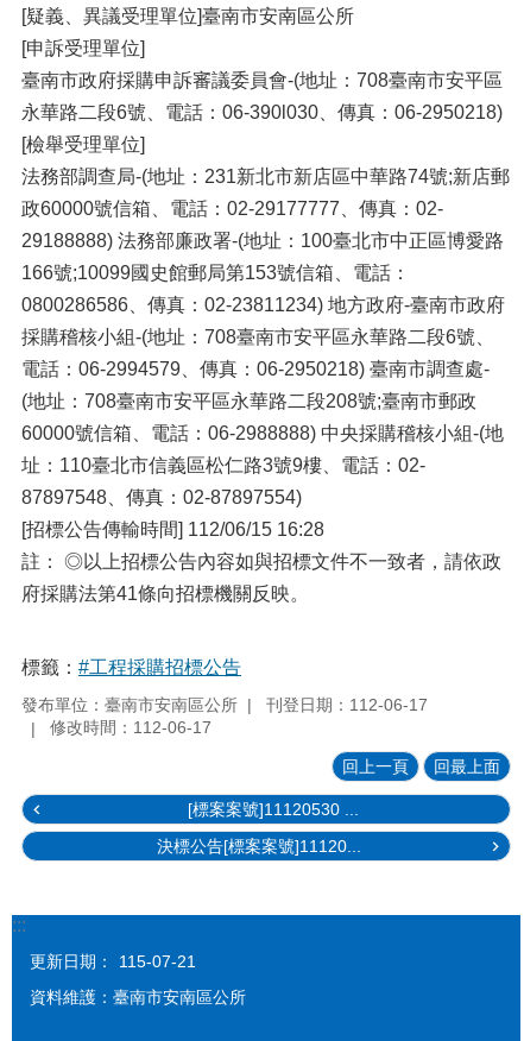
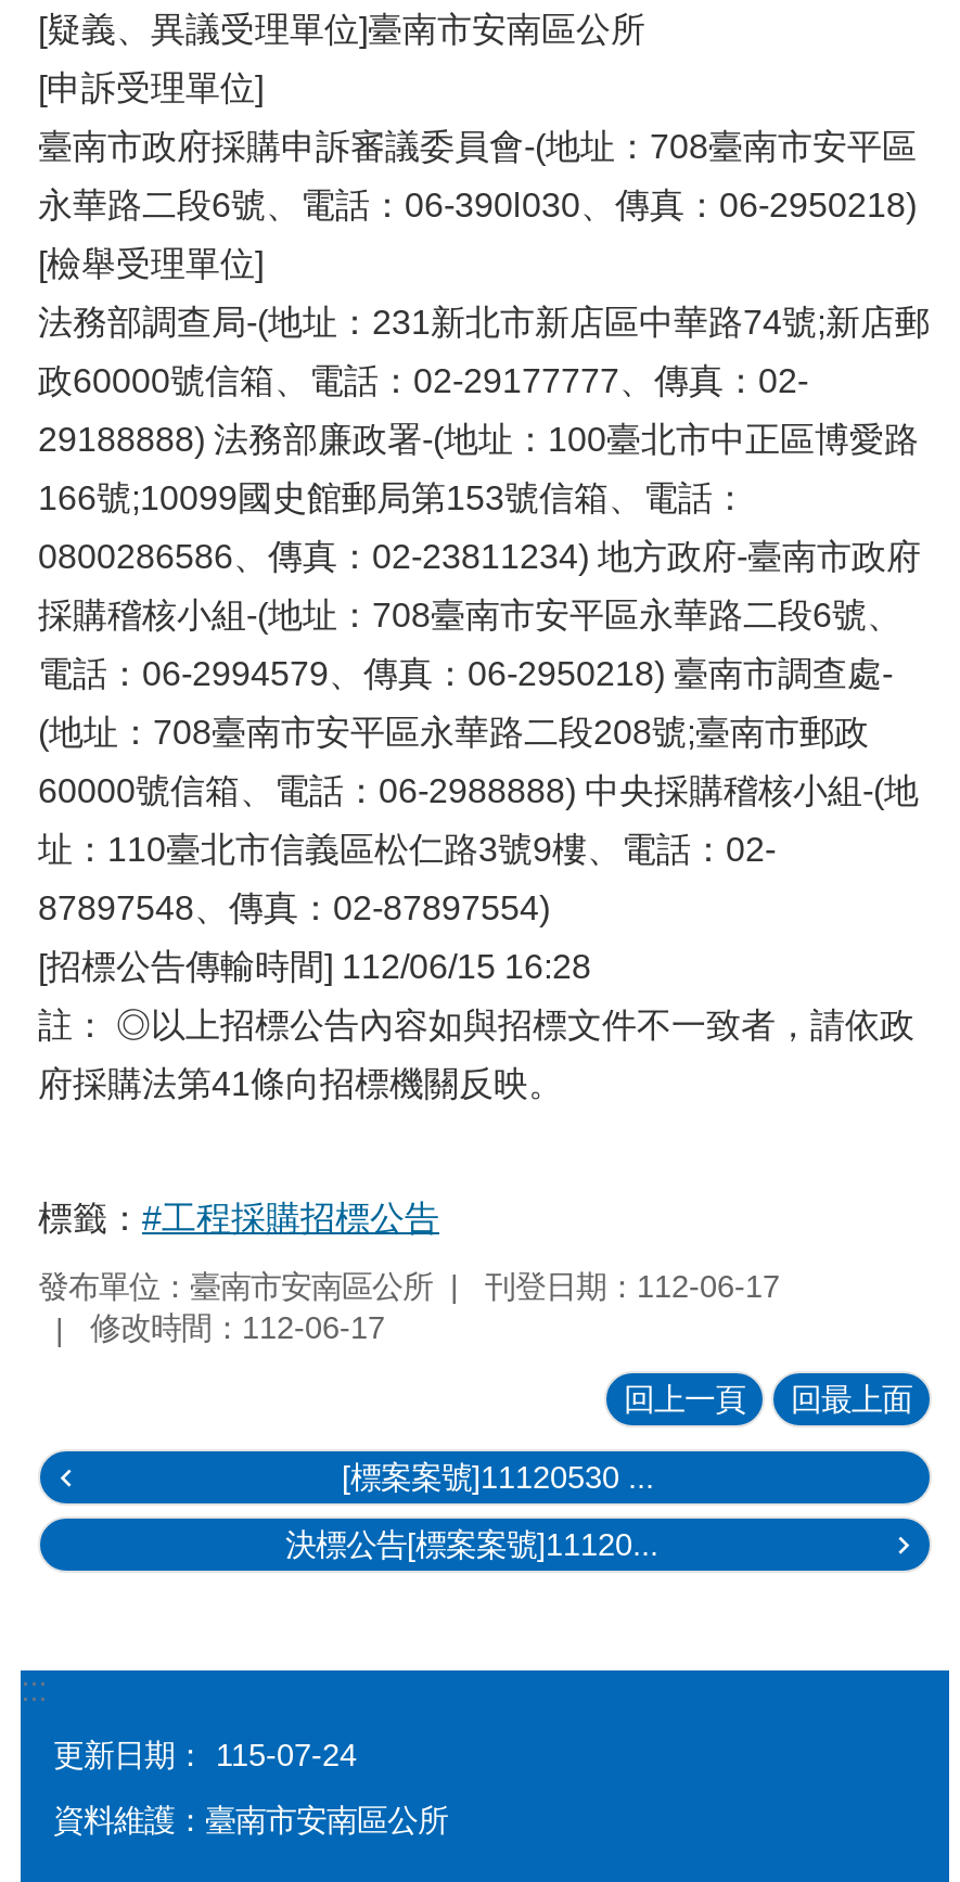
[30,952,196,971] 更新日期： 115-07-21 -> [53,1739,357,1773] 更新日期： 115-07-24

